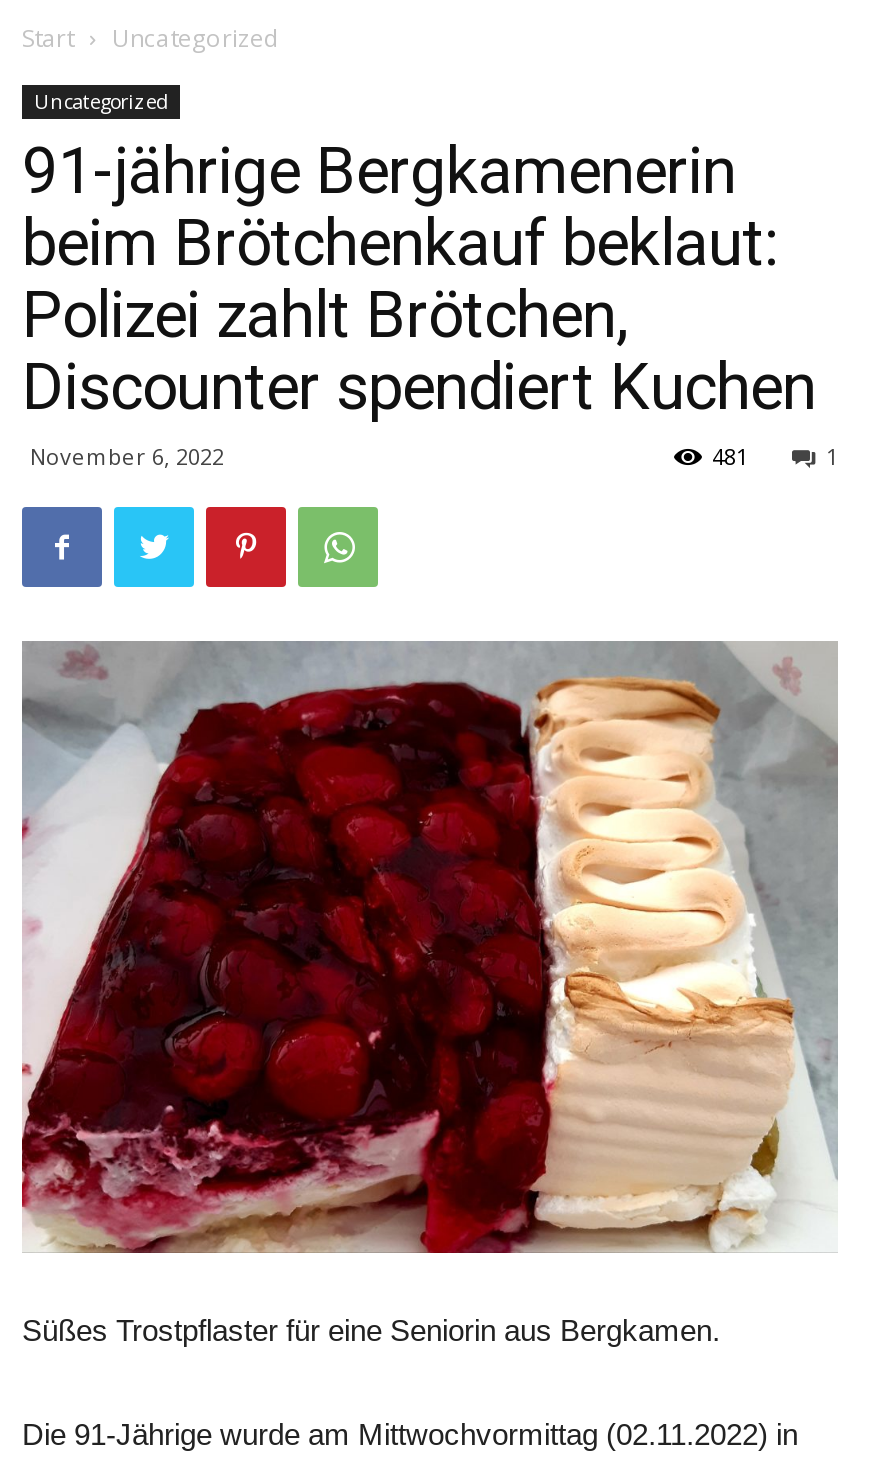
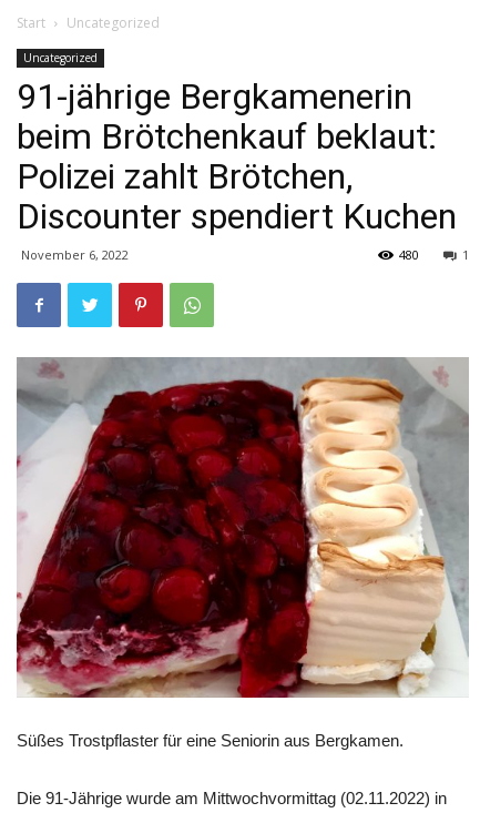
[712,441,748,471] 481 -> [399,246,419,263] 480

